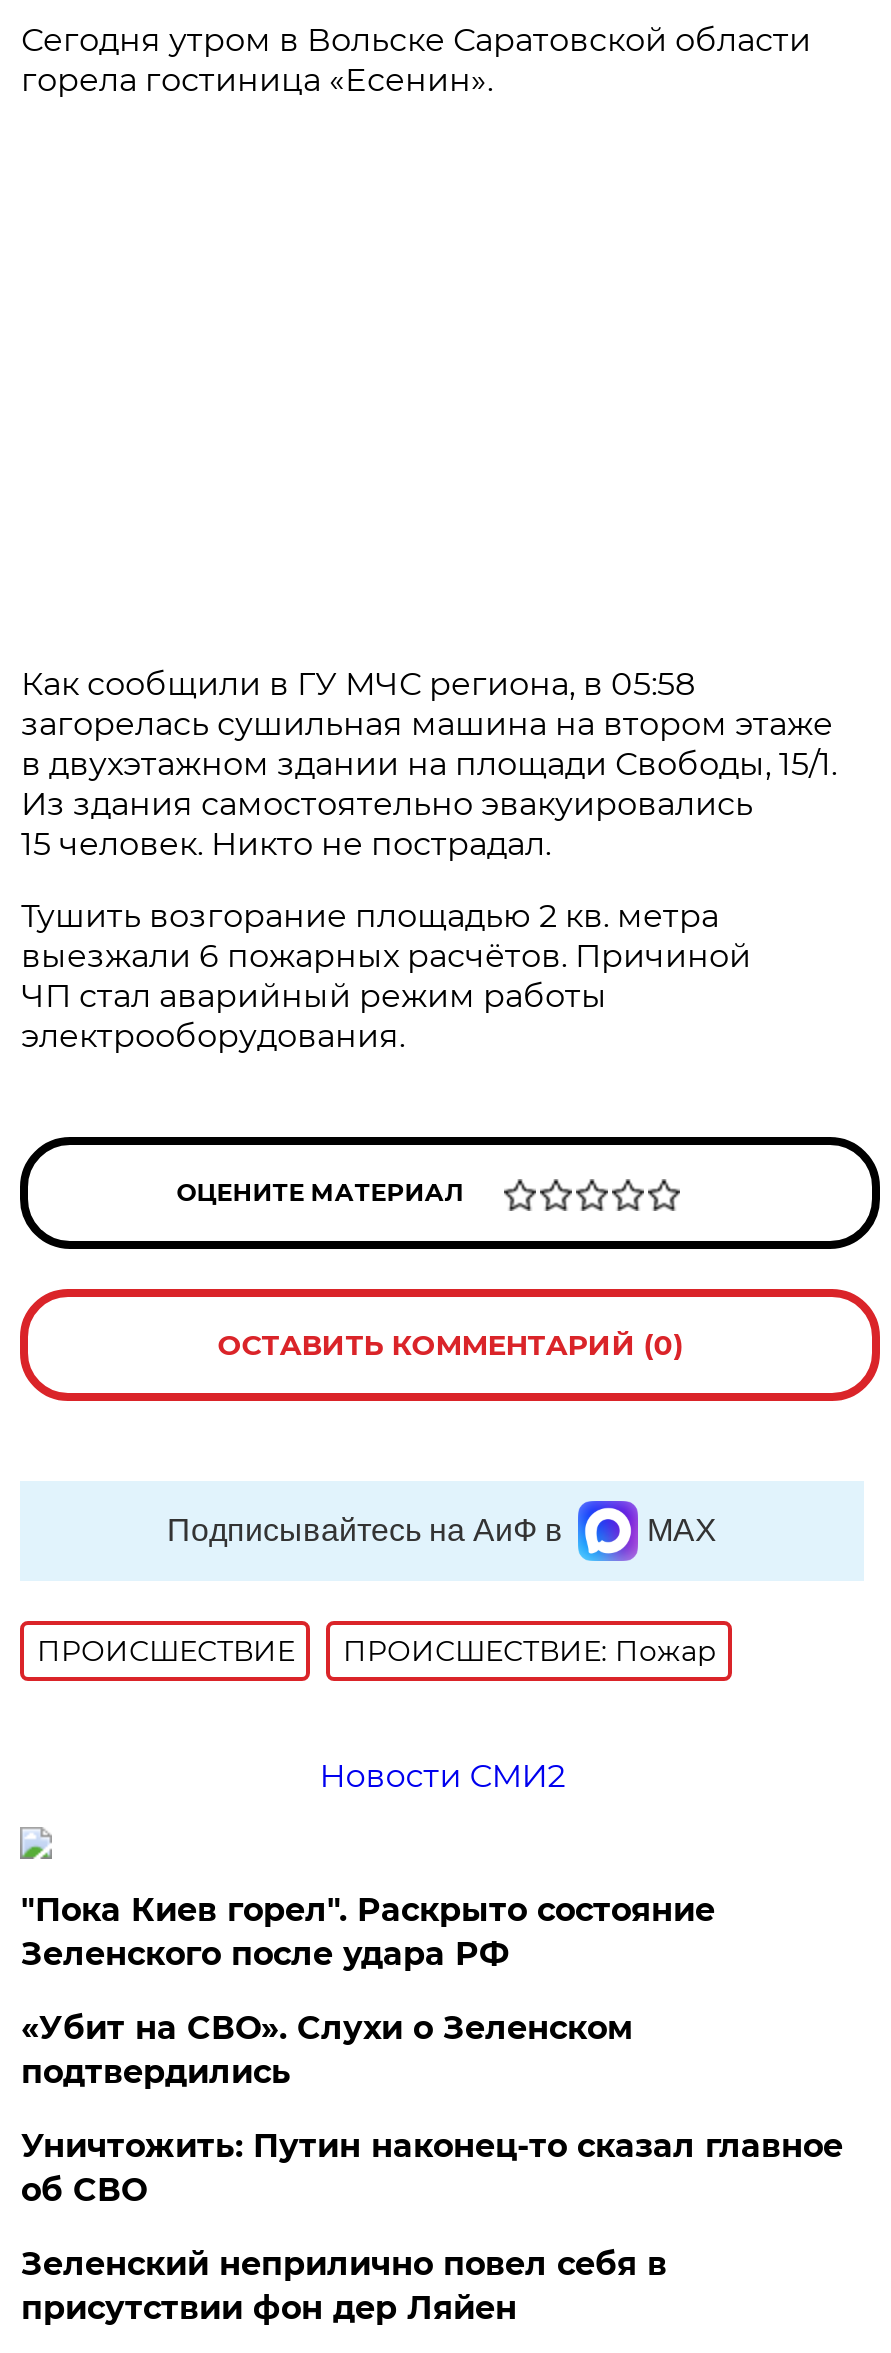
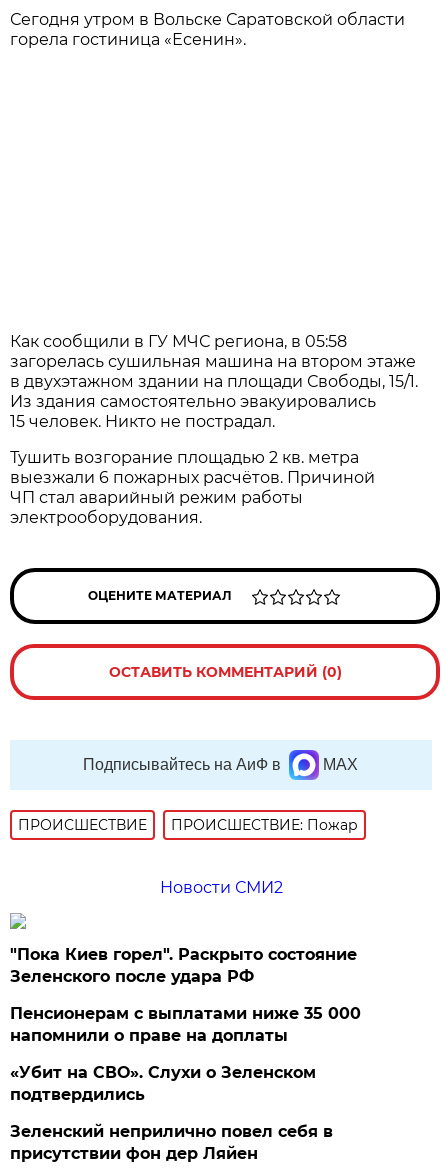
none -> [10,1004,361,1045] Пенсионерам с выплатами ниже 35 000 | напомнили о праве на доплаты
moved [21,2009,633,2091] -> [10,1063,316,1104]: «Убит на СВО». Слухи о Зеленском | подтвердились
[21,2127,843,2209] Уничтожить: Путин наконец-то сказал главное | об СВО -> none

